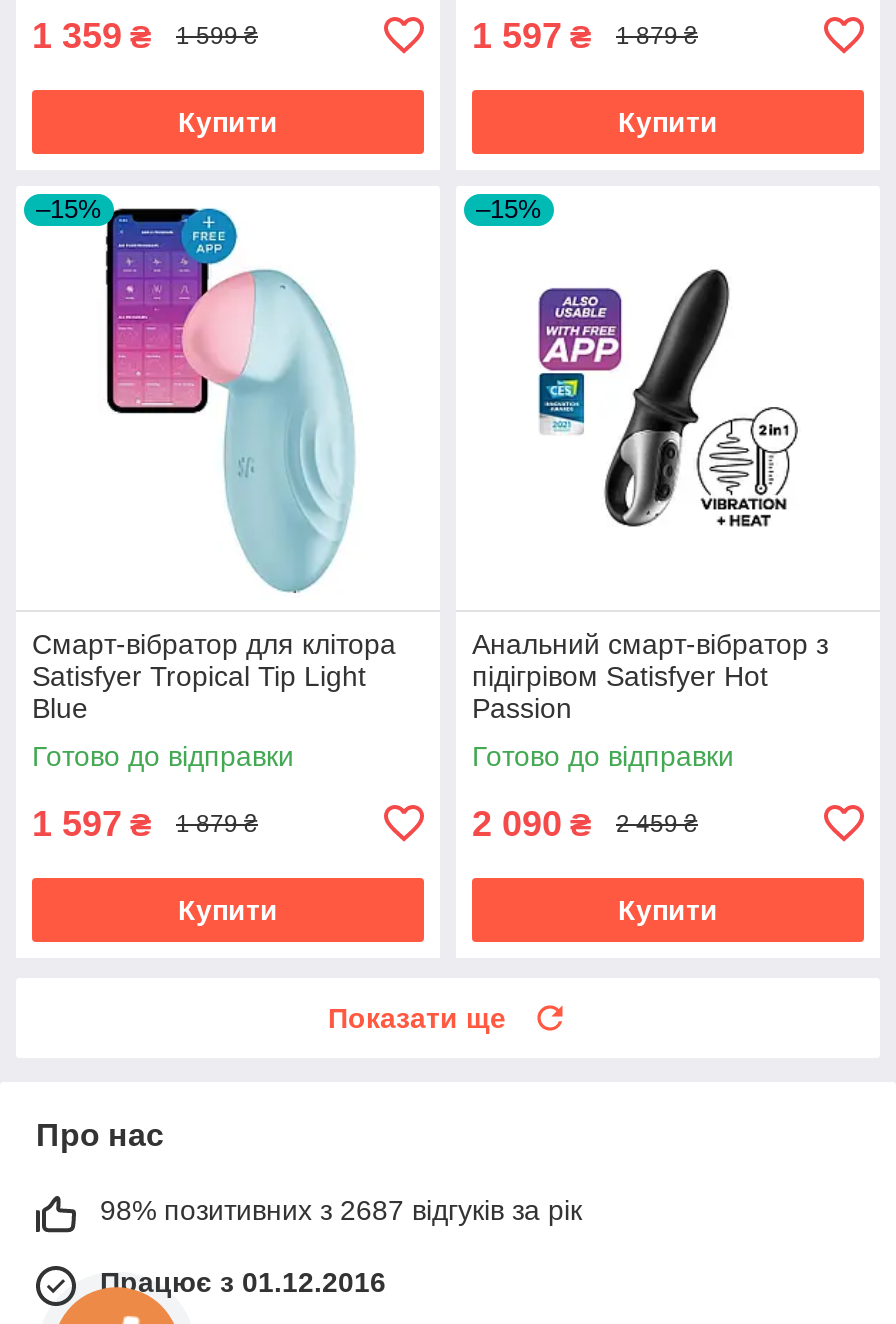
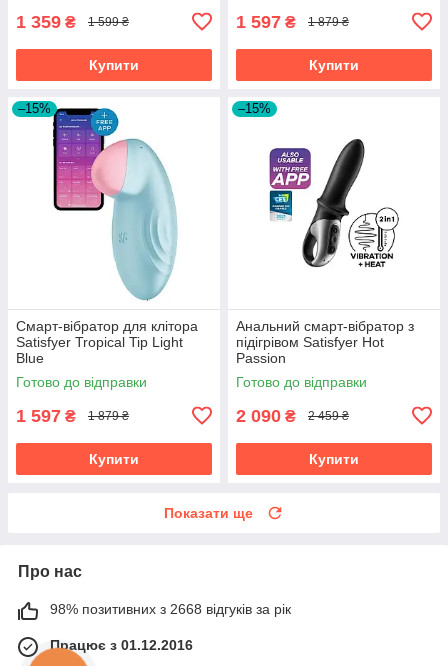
[100,1194,582,1226] 98% позитивних з 2687 відгуків за рік -> [50,601,291,617] 98% позитивних з 2668 відгуків за рік

